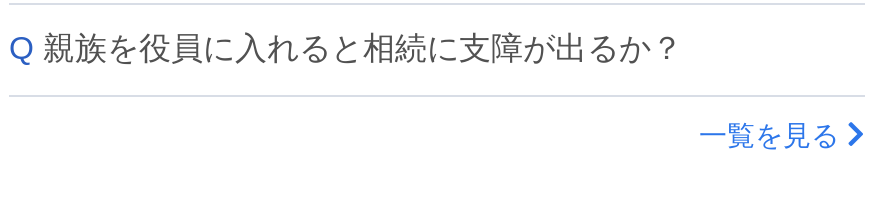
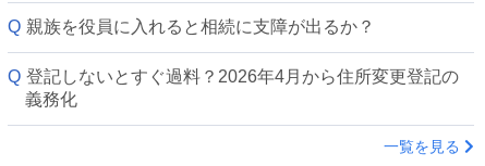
none -> [25,67,459,108] 登記しないとすぐ過料？2026年4月から住所変更登記の | 義務化

